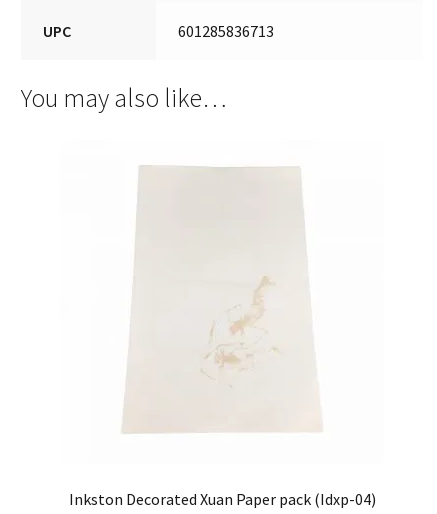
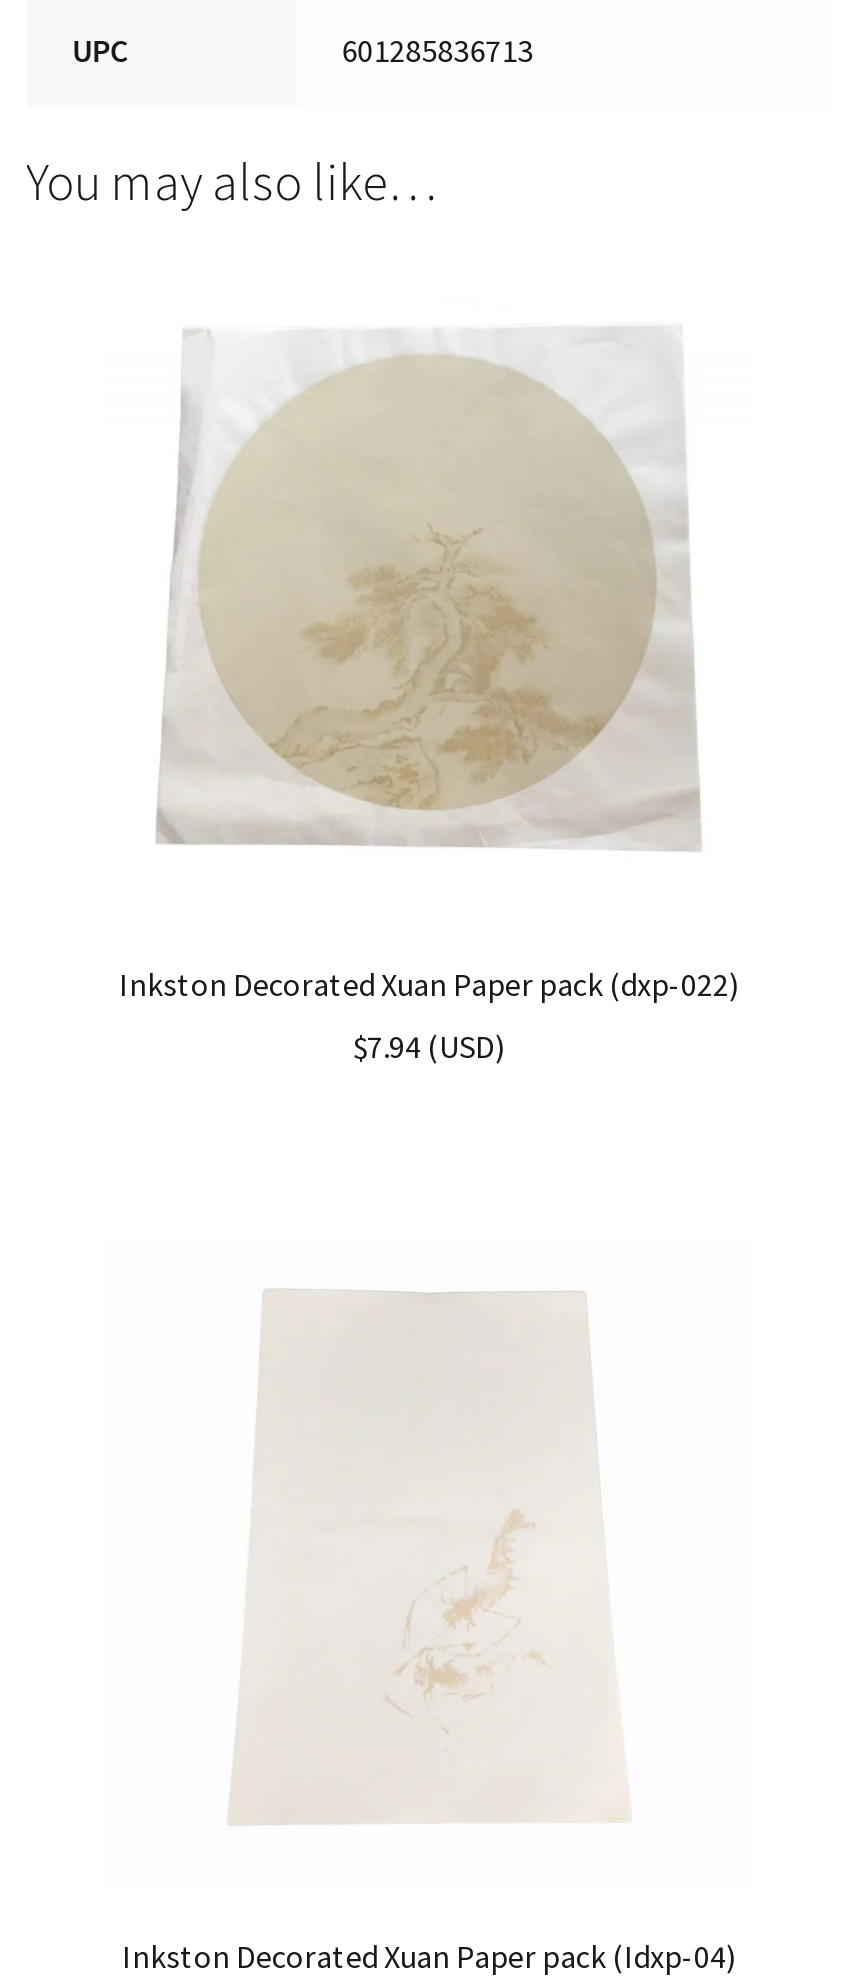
none -> [119,964,739,1065] Inkston Decorated Xuan Paper pack (dxp-022) | $7.94 (USD)
none -> [155,324,703,852] [image]

